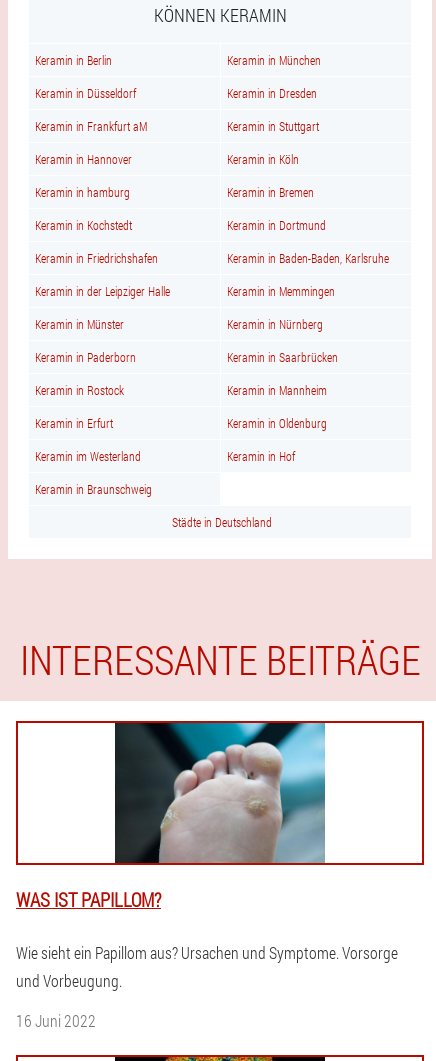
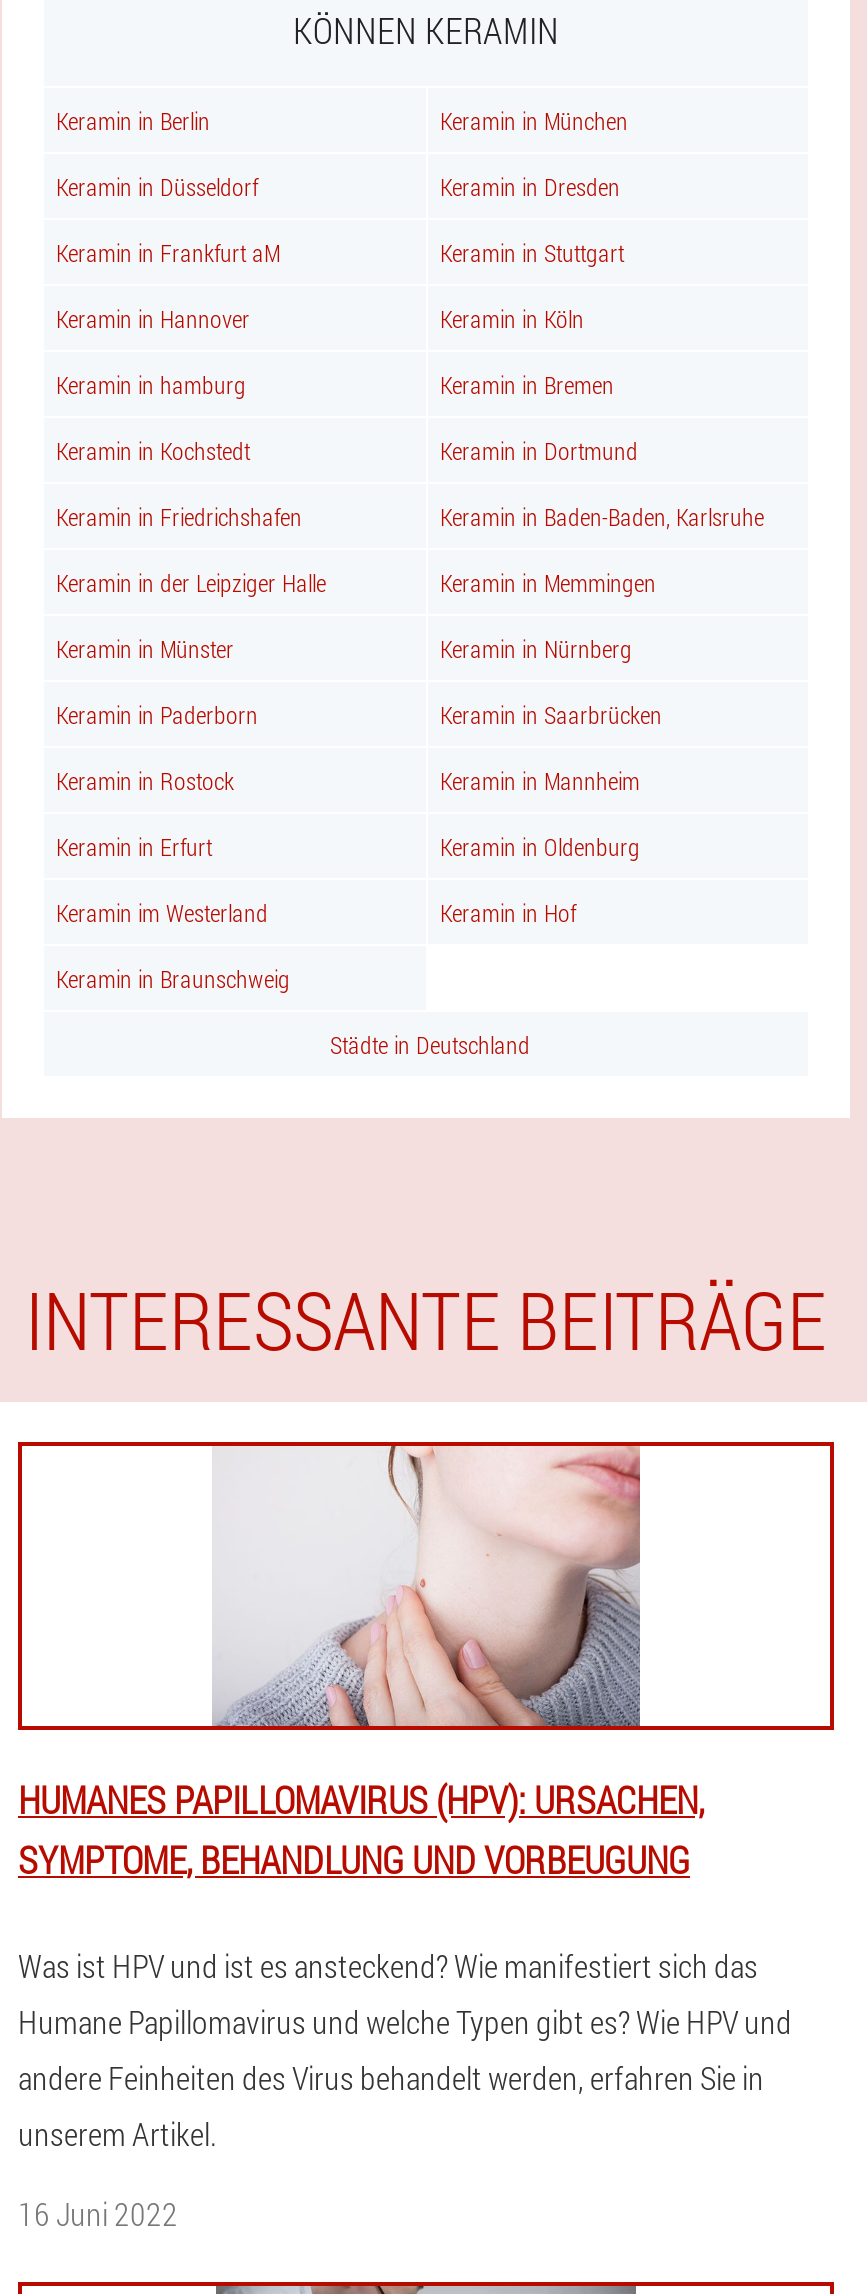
[114,722,327,794] [image] -> [212,1444,642,1728] [image]
[16,887,161,912] WAS IST PAPILLOM? -> [18,1774,704,1884] HUMANES PAPILLOMAVIRUS (HPV): URSACHEN, | SYMPTOME, BEHANDLUNG UND VORBEUGUNG
[16,942,398,991] Wie sieht ein Papillom aus? Ursachen und Symptome. Vorsorge | und Vorbeugung. -> [18,1944,792,2154] Was ist HPV und ist es ansteckend? Wie manifestiert sich das | Humane Papillomavirus und welche Typen gibt es? Wie HPV und | andere Feinheiten des Virus behandelt werden, erfahren Sie in | unserem Artikel.

